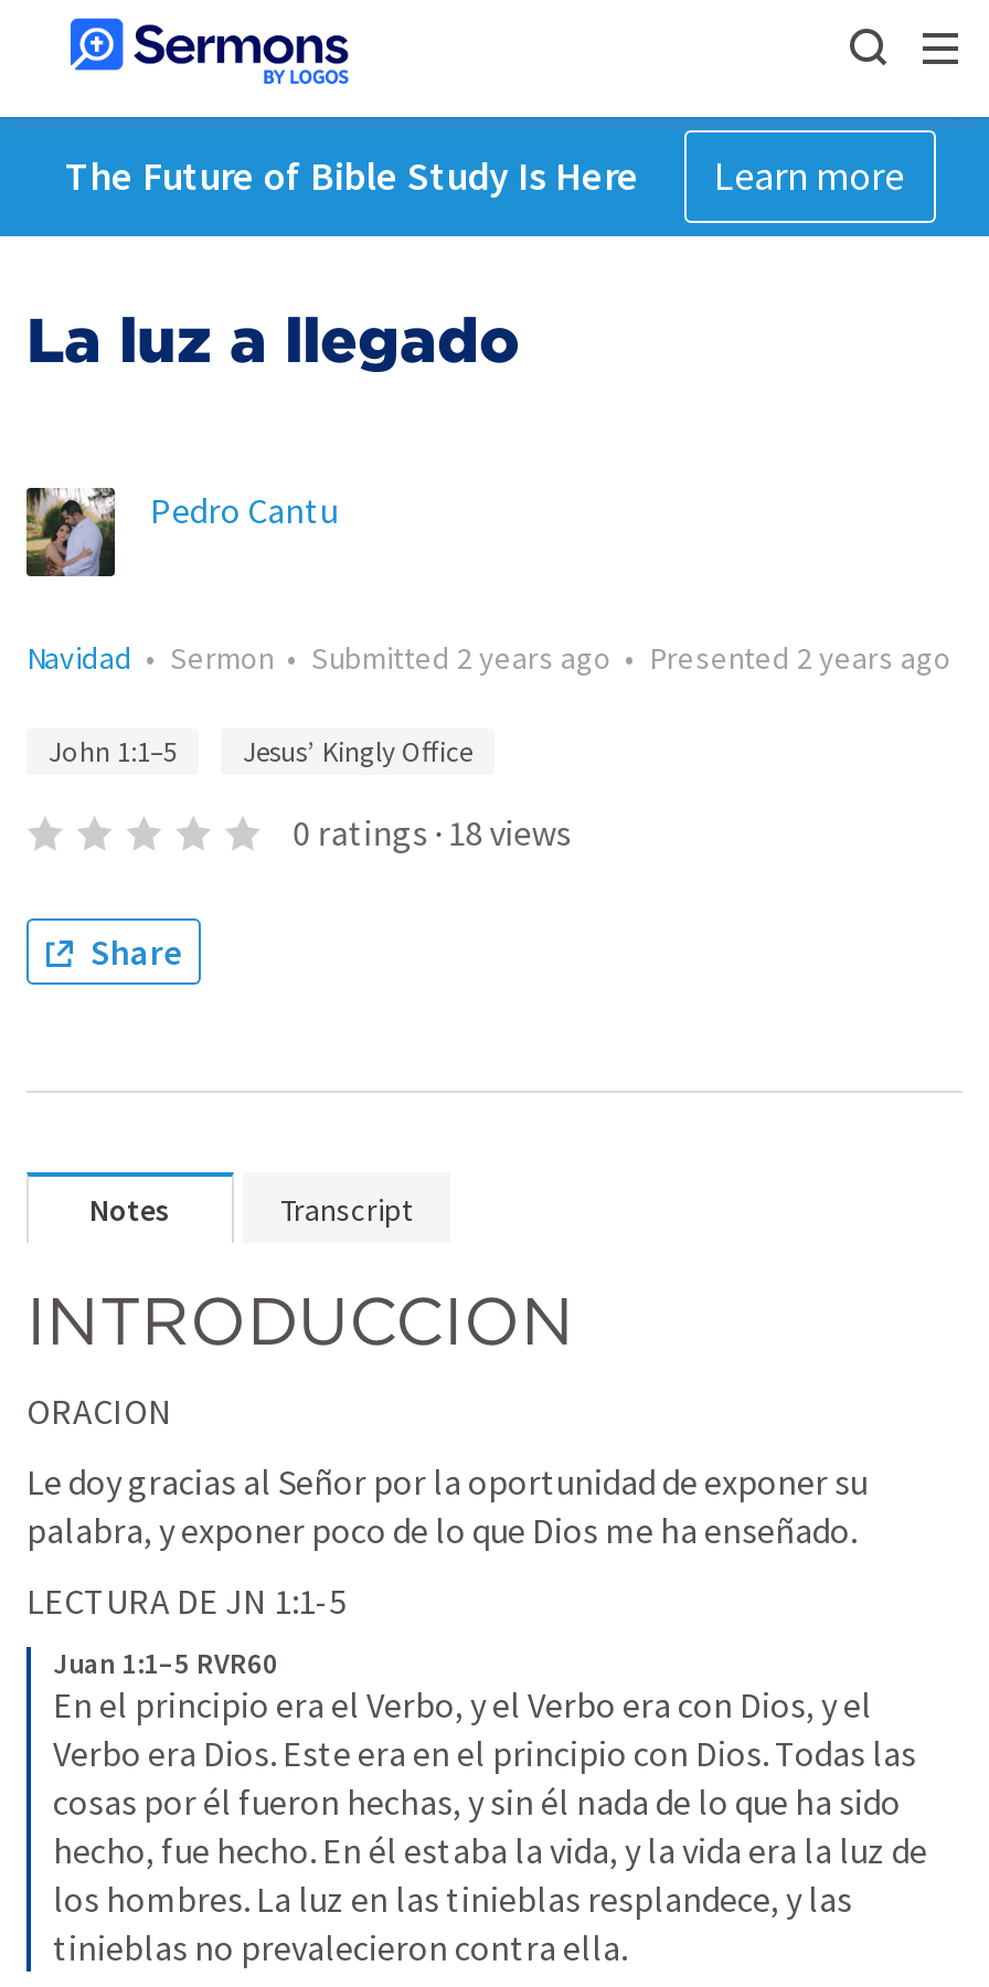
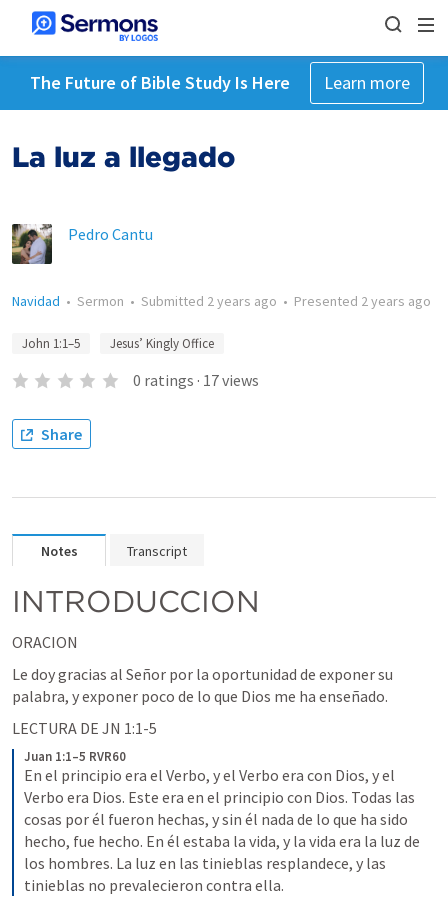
[293,810,571,854] 0 ratings · 18 views -> [133,370,259,390] 0 ratings · 17 views

